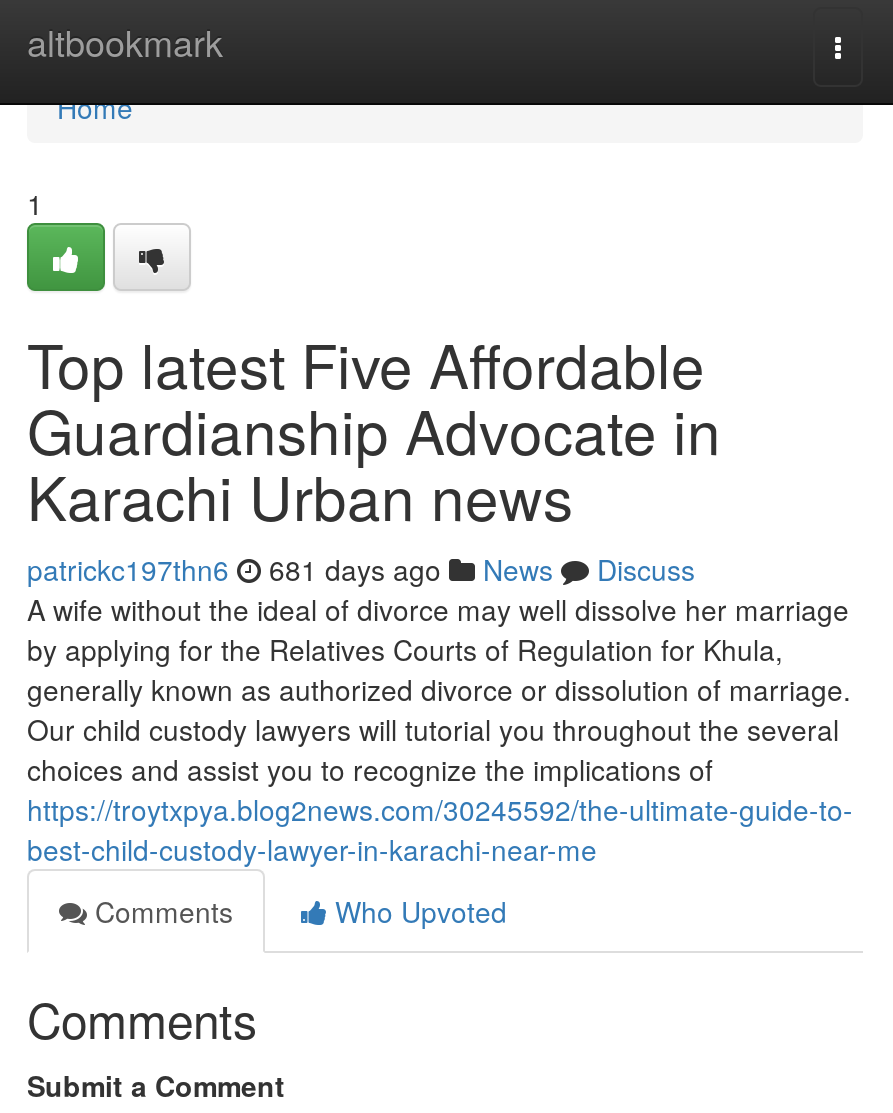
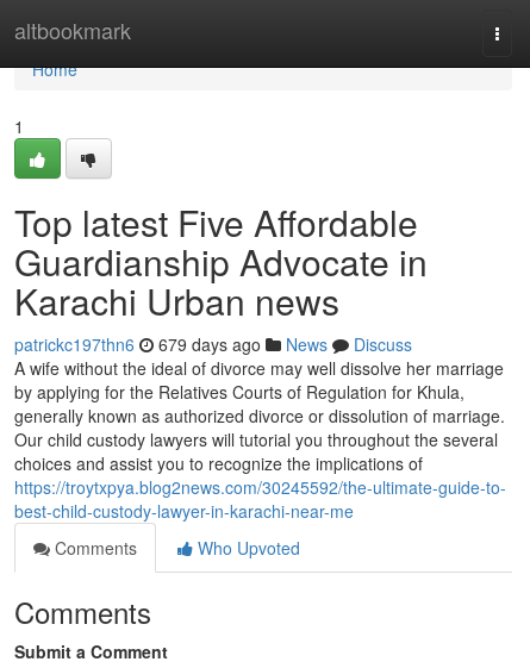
[27,549,695,589] patrickc197thn6 681 days ago News Discuss -> [14,332,412,356] patrickc197thn6 679 days ago News Discuss

